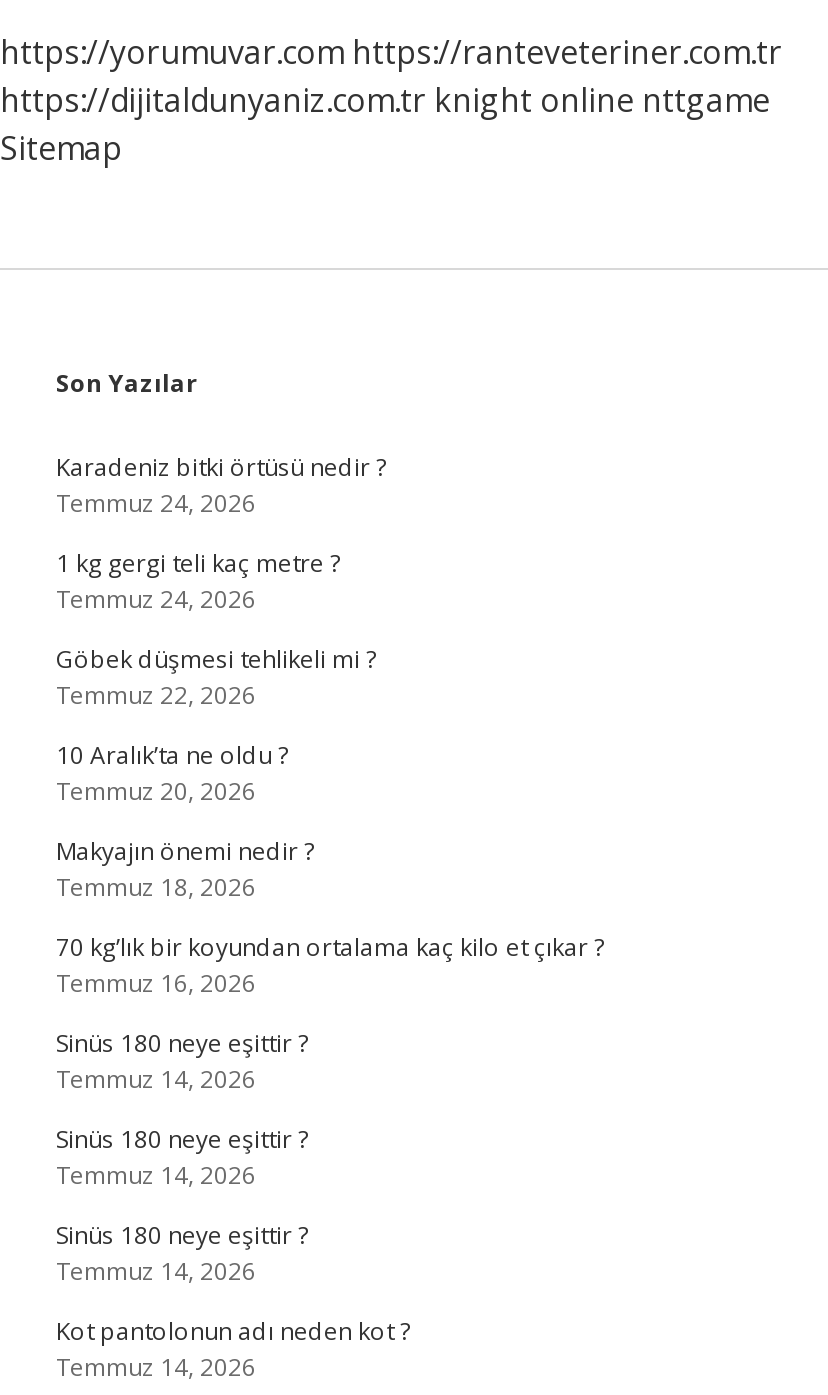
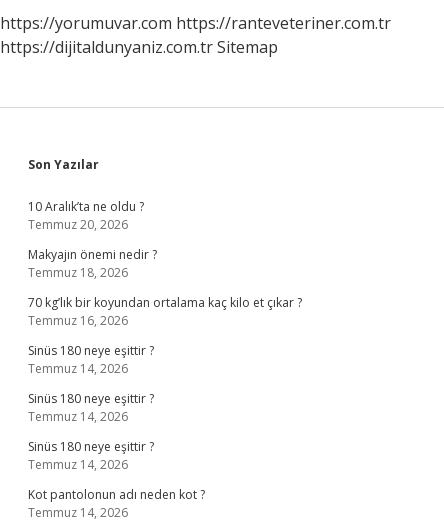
[0,78,770,170] https://dijitaldunyaniz.com.tr knight online nttgame | Sitemap -> [0,36,278,58] https://dijitaldunyaniz.com.tr Sitemap
[56,450,386,712] Karadeniz bitki örtüsü nedir ? | Temmuz 24, 2026 | 1 kg gergi teli kaç metre ? | Temmuz 24, 2026 | Göbek düşmesi tehlikeli mi ? | Temmuz 22, 2026 -> none

